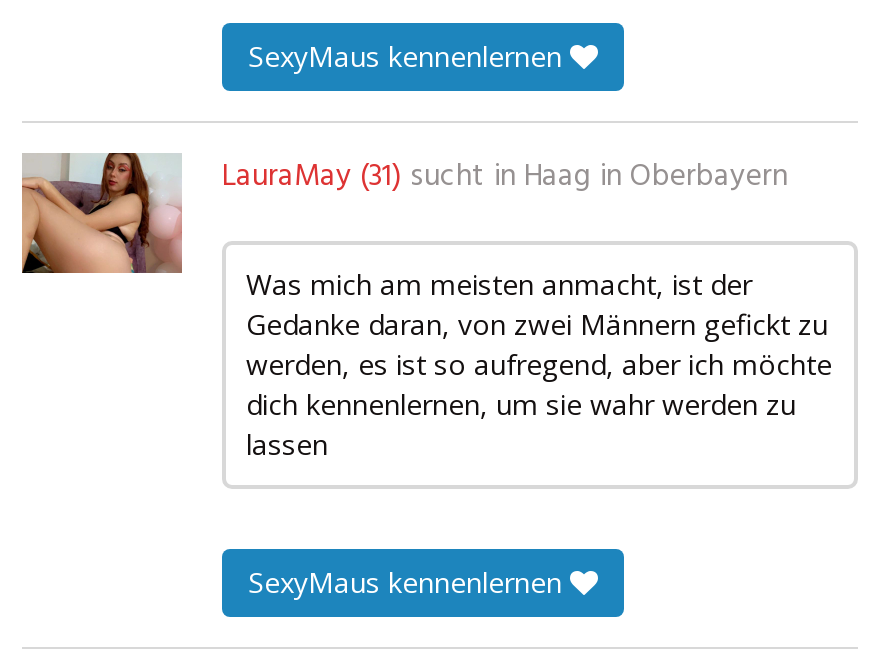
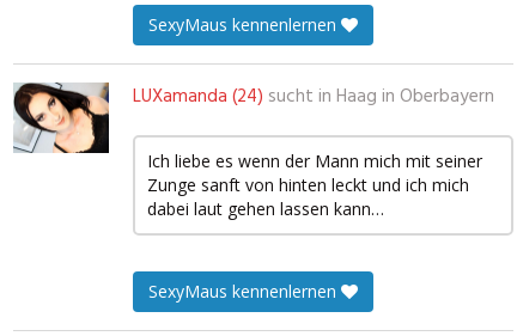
[22,151,788,275] [image] | LauraMay (31) sucht in Haag in Oberbayern -> [13,82,494,154] [image] | LUXamanda (24) sucht in Haag in Oberbayern
[246,264,832,462] Was mich am meisten anmacht, ist der | Gedanke daran, von zwei Männern gefickt zu | werden, es ist so aufregend, aber ich möchte | dich kennenlernen, um sie wahr werden zu | lassen -> [147,149,482,219] Ich liebe es wenn der Mann mich mit seiner | Zunge sanft von hinten leckt und ich mich | dabei laut gehen lassen kann…

